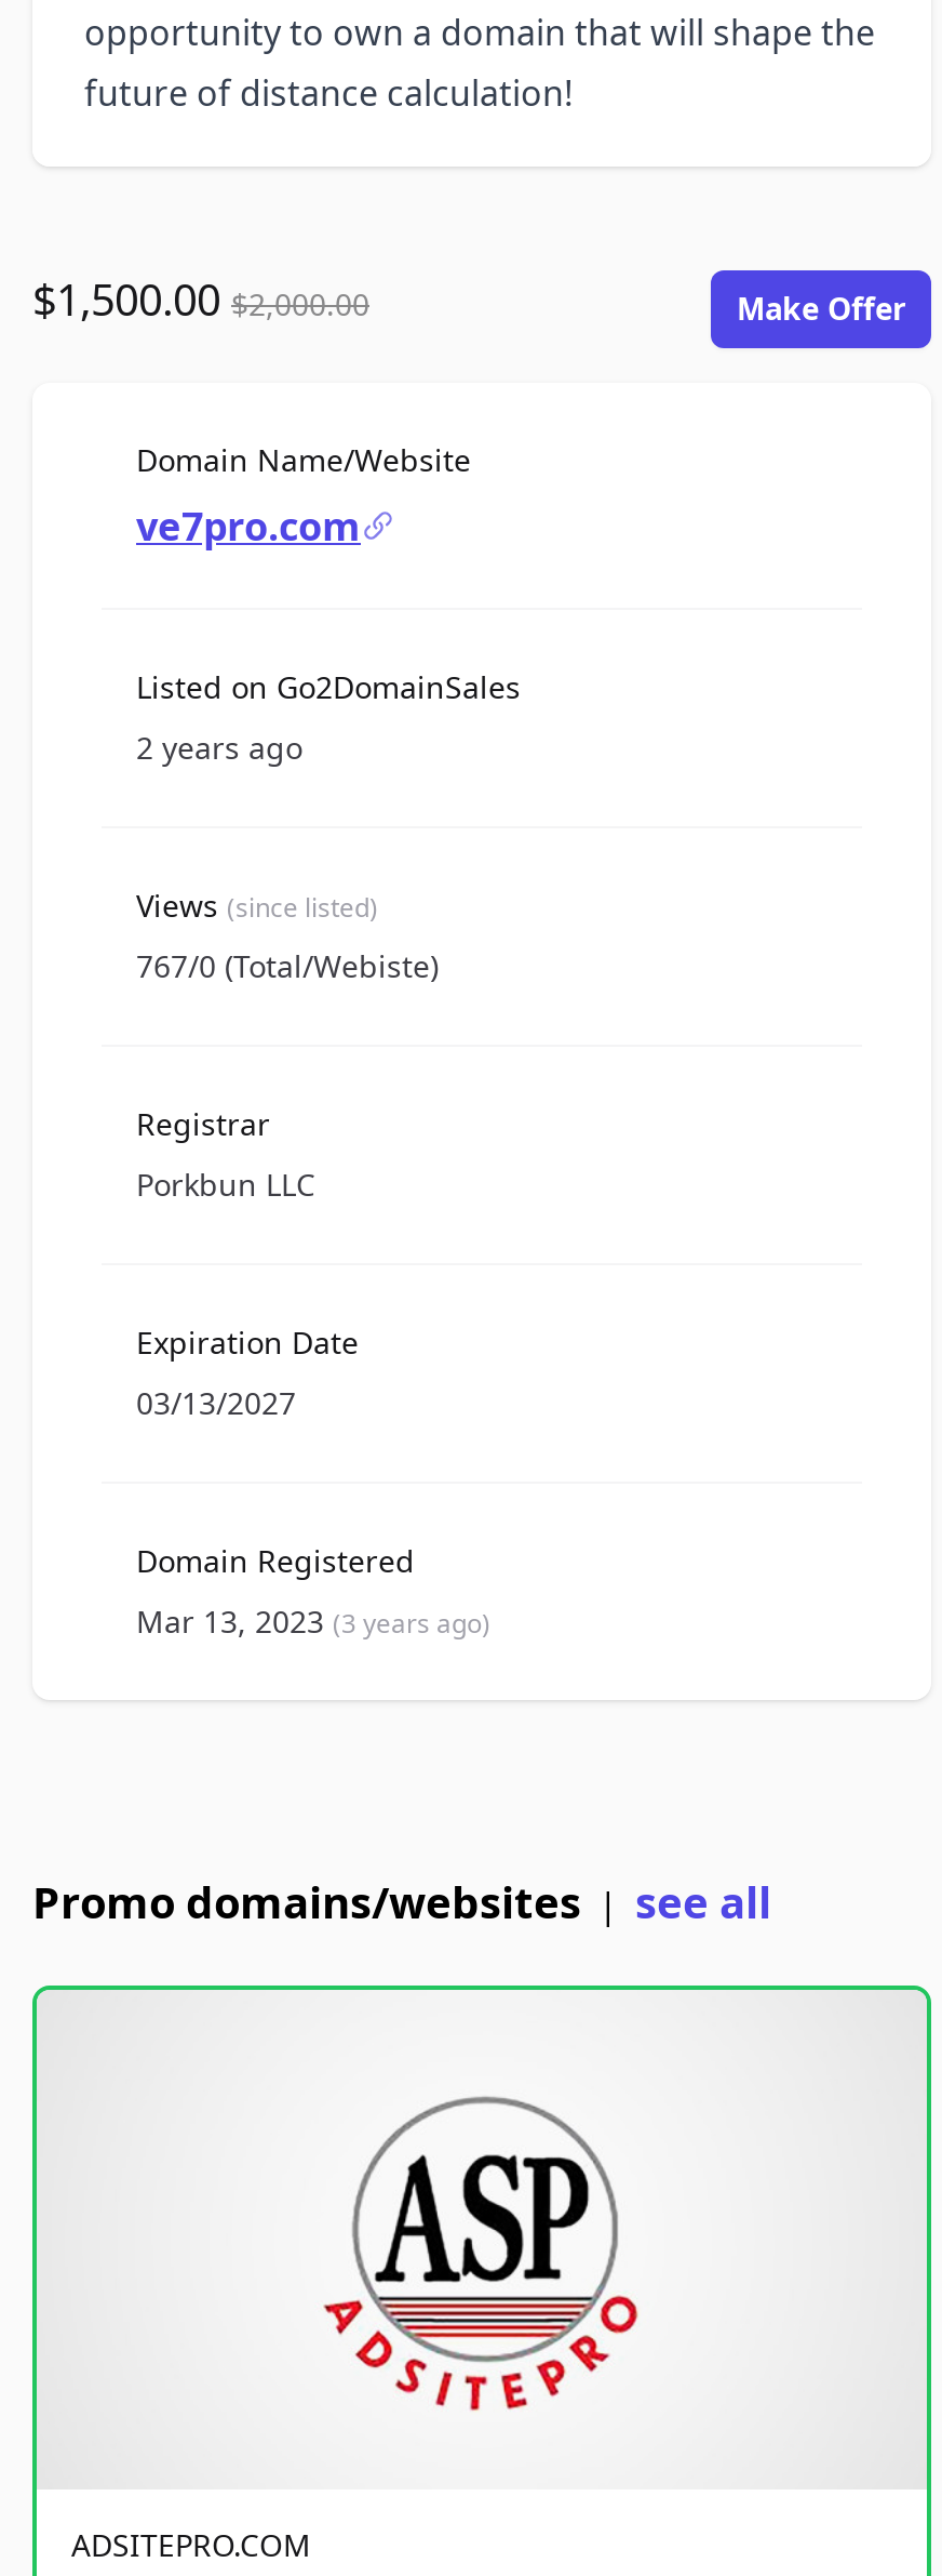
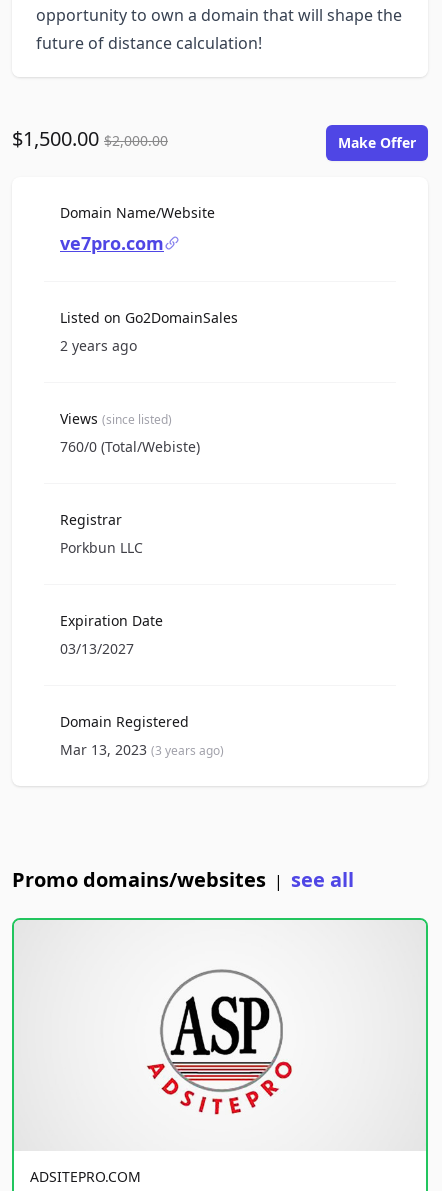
[136,945,439,986] 767/0 (Total/Webiste) -> [60,437,200,456] 760/0 (Total/Webiste)

